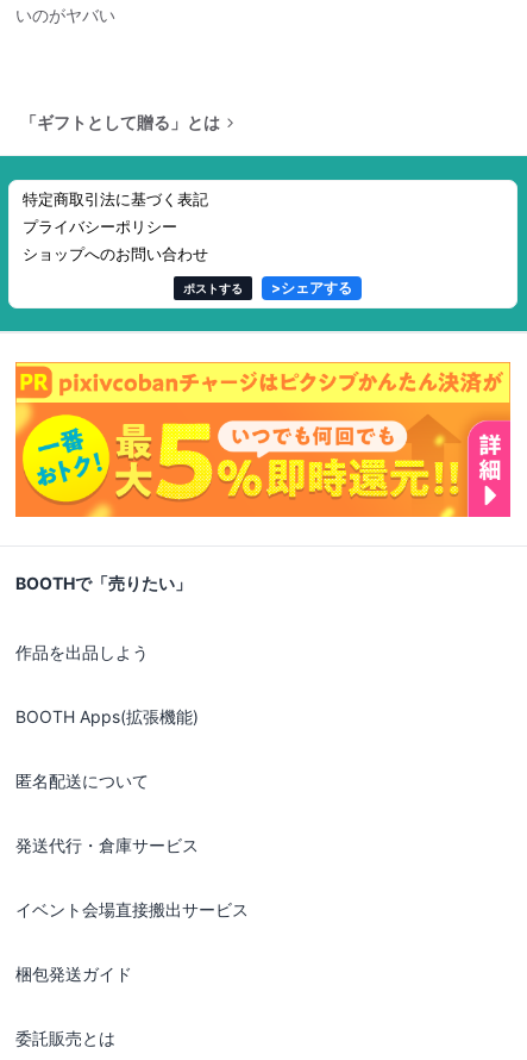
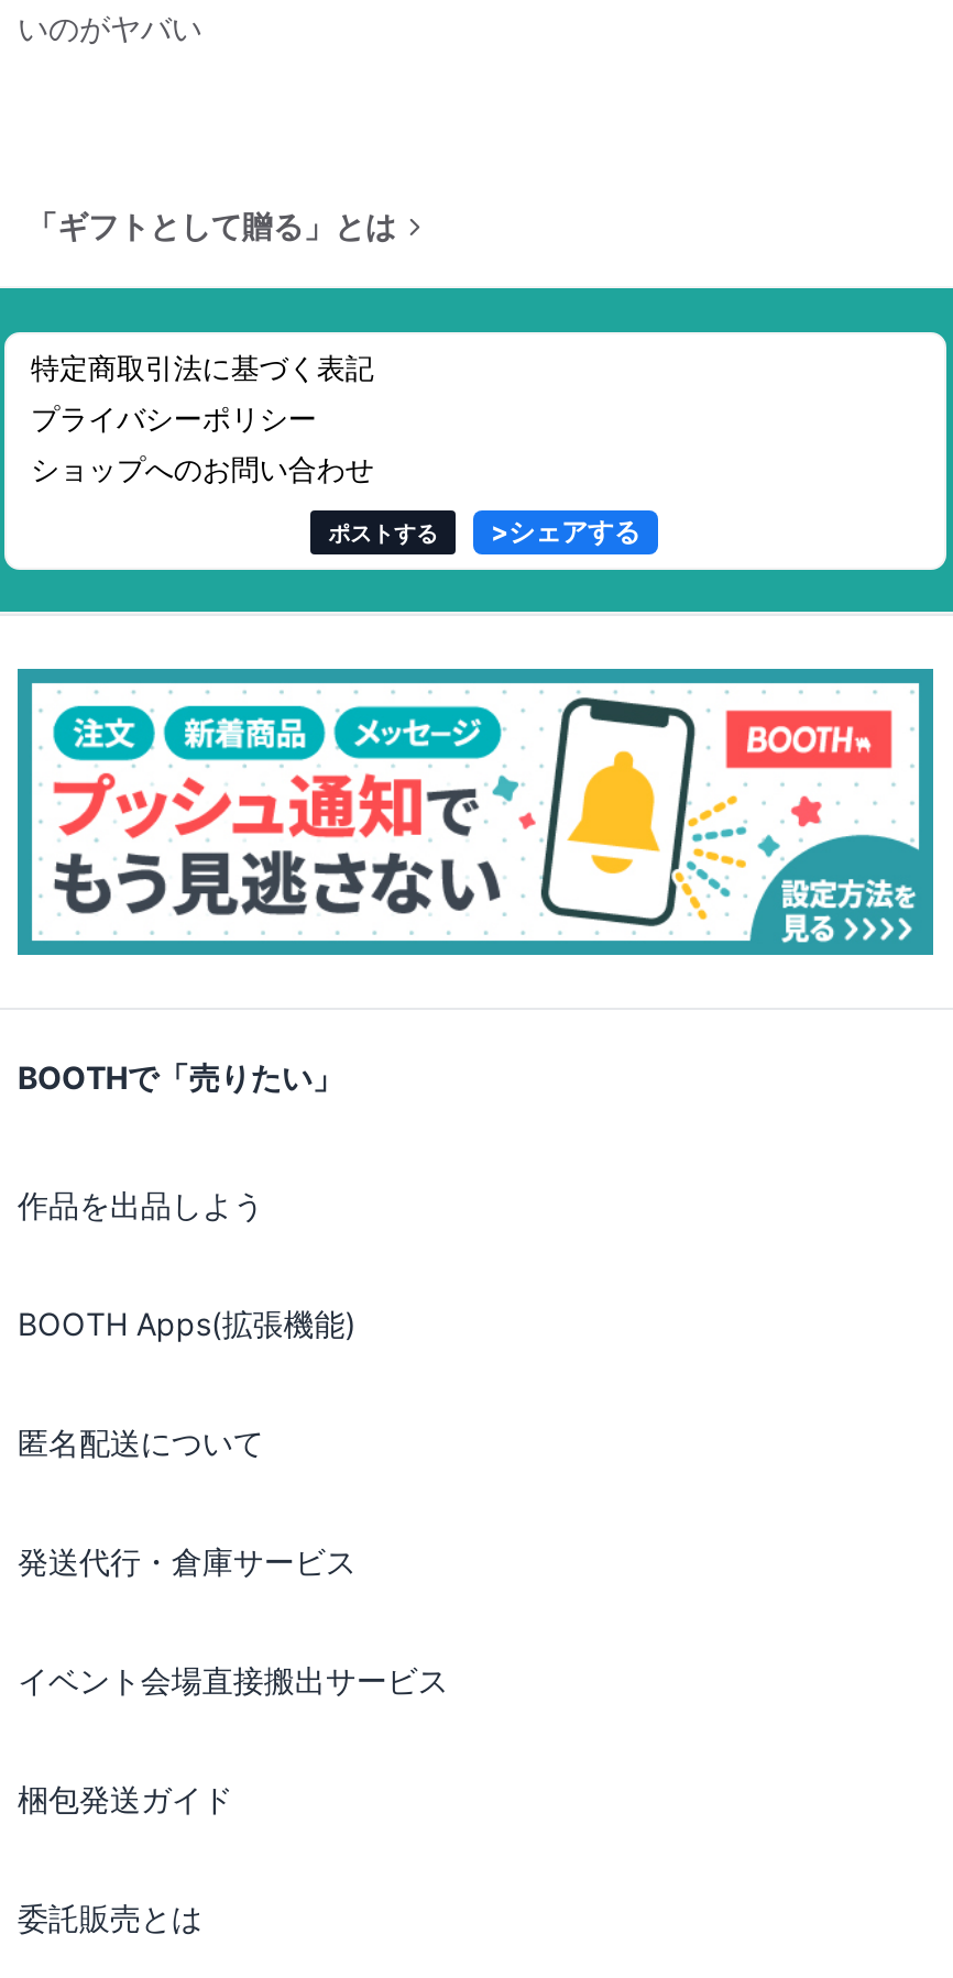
[14,361,512,518] [image] -> [15,667,935,957] [image]

